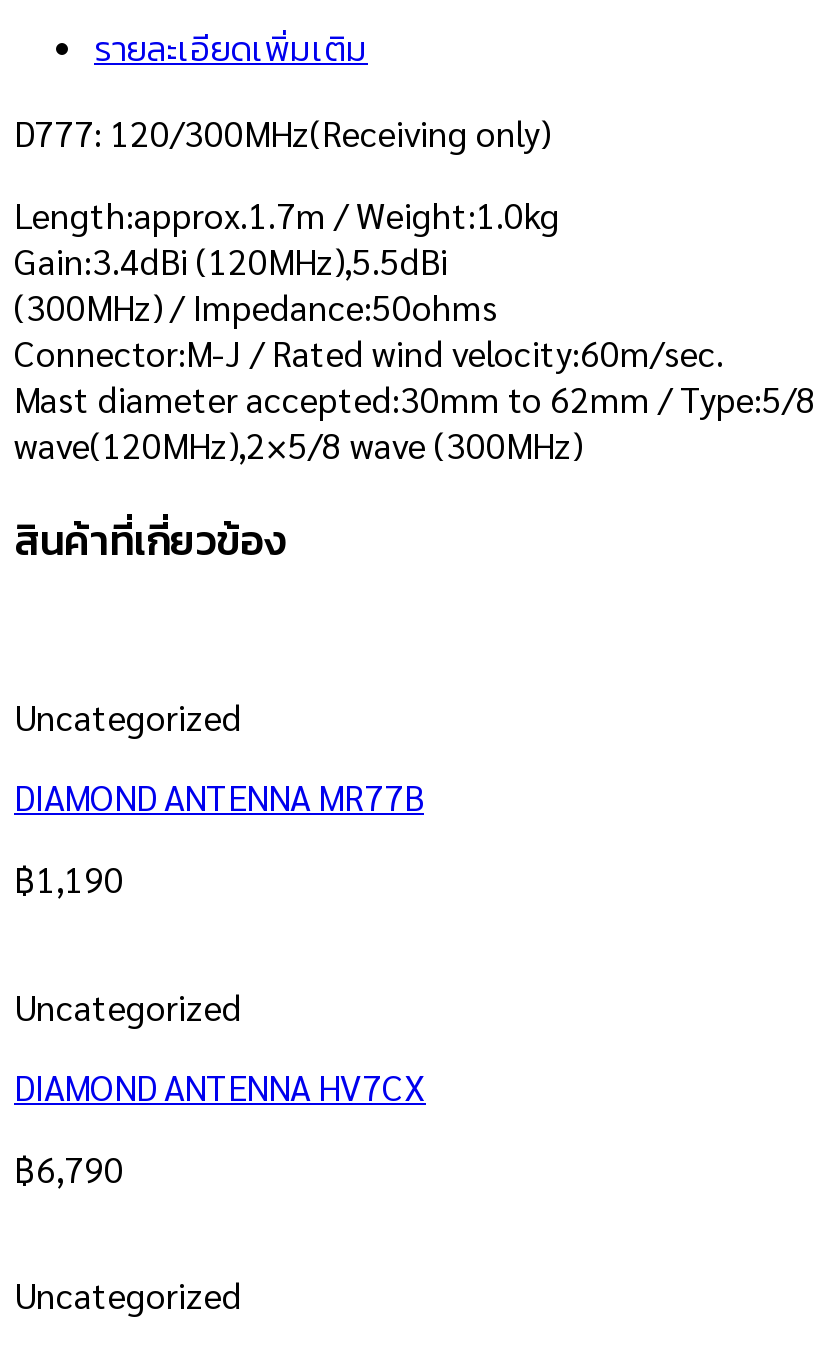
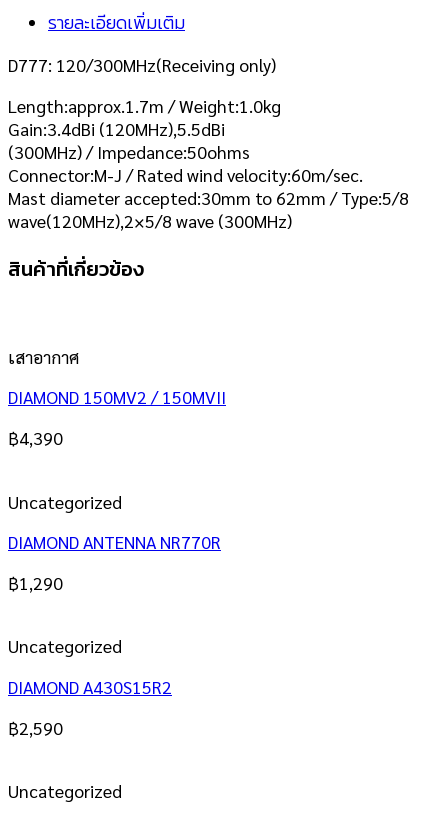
none -> [8,345,226,449] เสาอากาศ | DIAMOND 150MV2 / 150MVII | ฿4,390
[14,774,424,820] DIAMOND ANTENNA MR77B -> [8,530,221,553] DIAMOND ANTENNA NR770R
[14,855,124,901] ฿1,190 -> [8,571,63,594] ฿1,290
[14,1063,426,1109] DIAMOND ANTENNA HV7CX -> [8,675,172,698] DIAMOND A430S15R2
[14,1145,124,1191] ฿6,790 -> [8,716,63,739] ฿2,590

